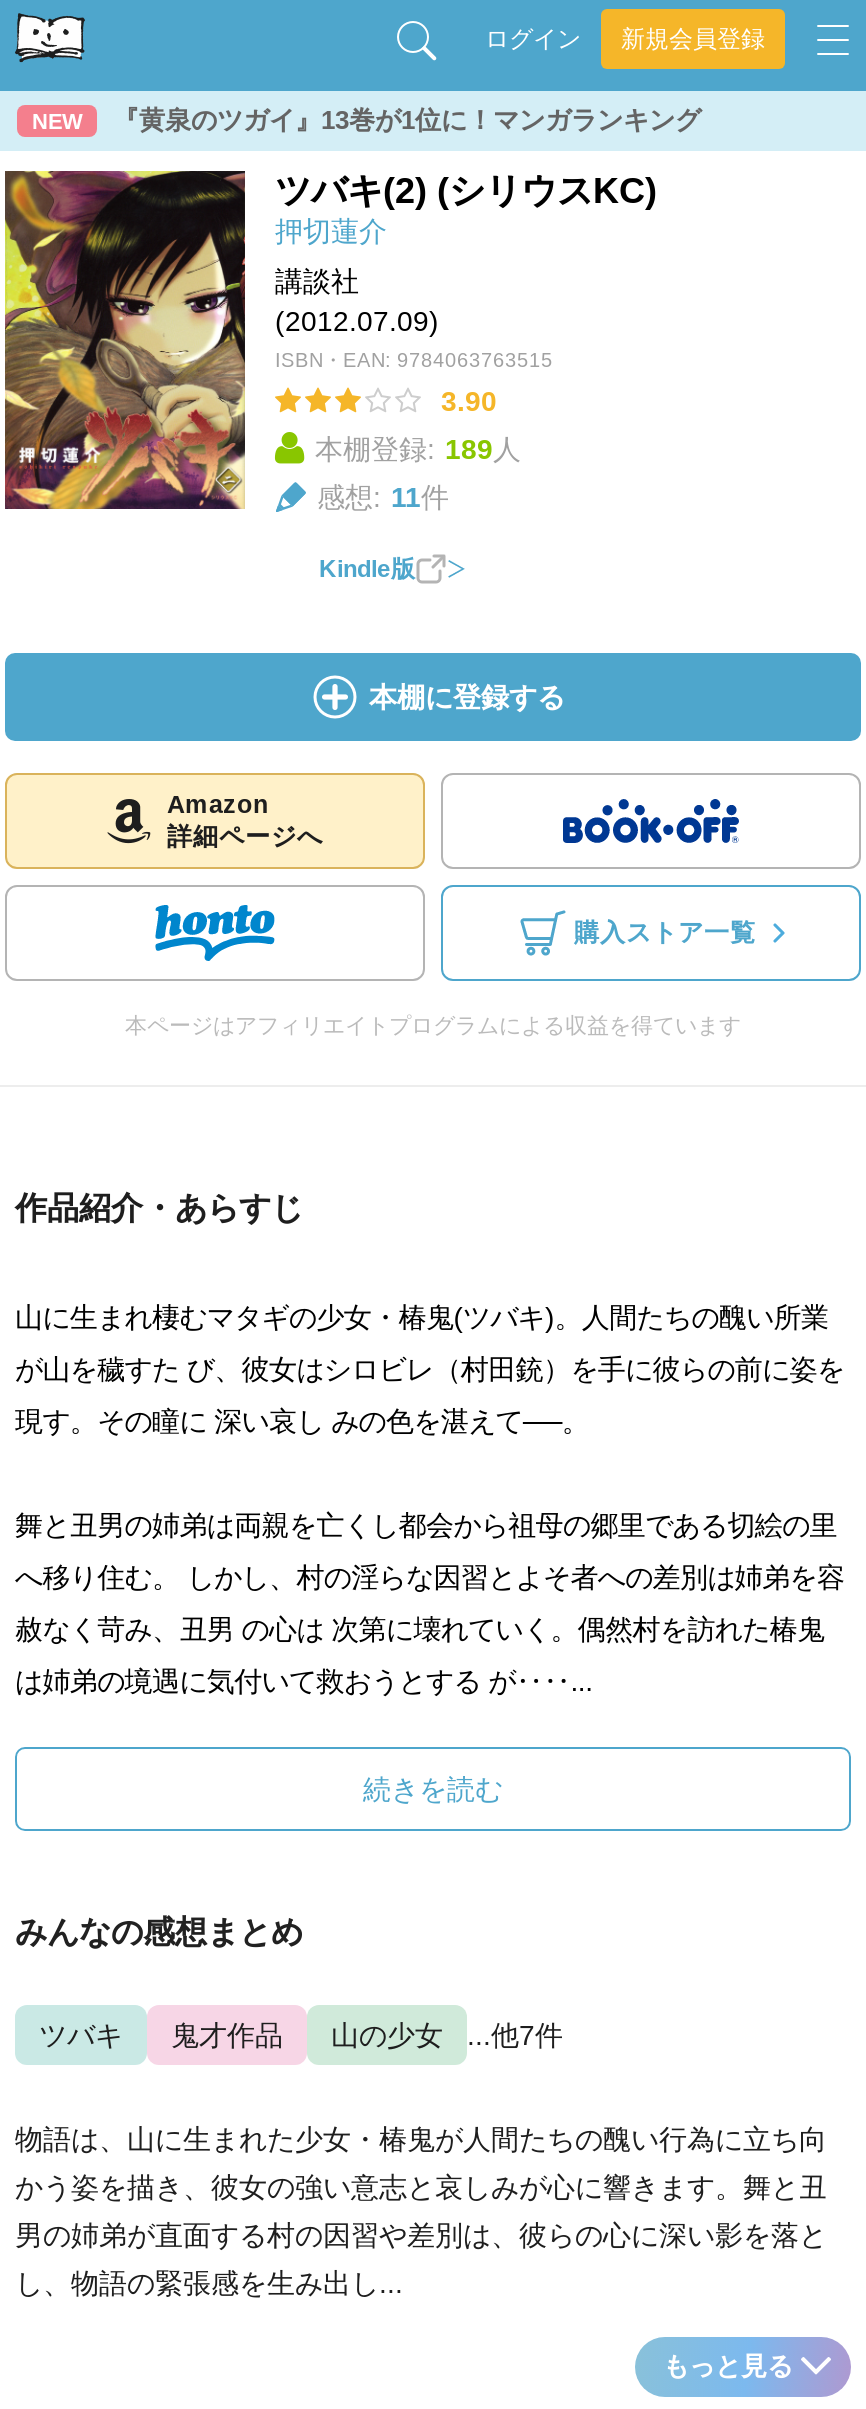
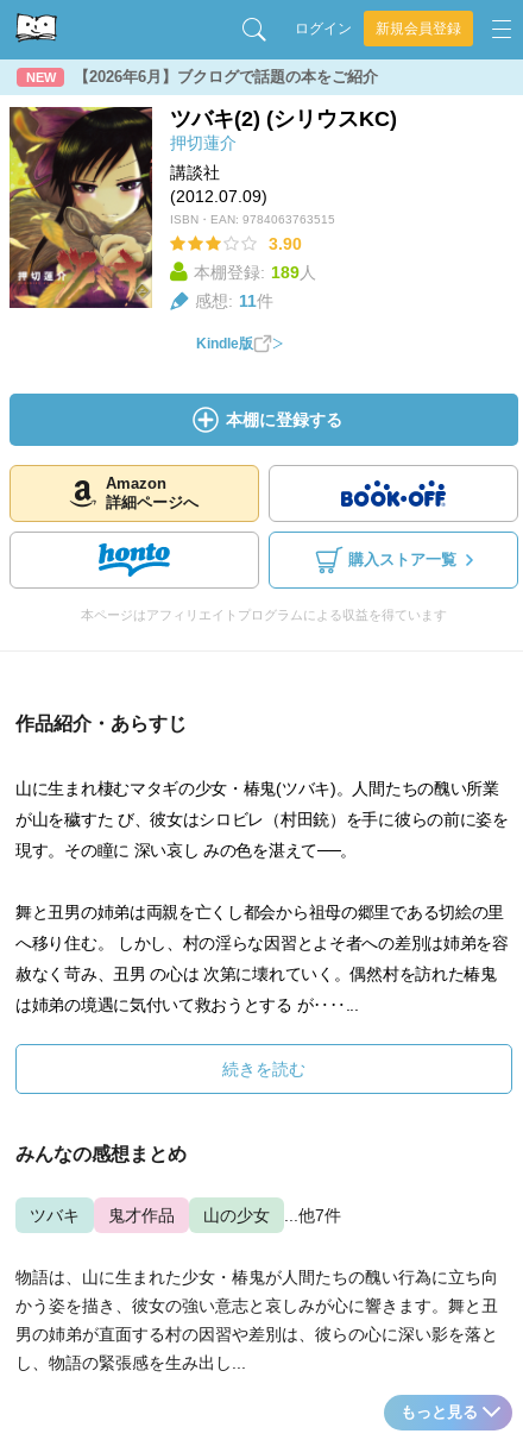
[113,105,701,135] 『黄泉のツガイ』13巻が1位に！マンガランキング -> [74,68,378,86] 【2026年6月】ブクログで話題の本をご紹介

